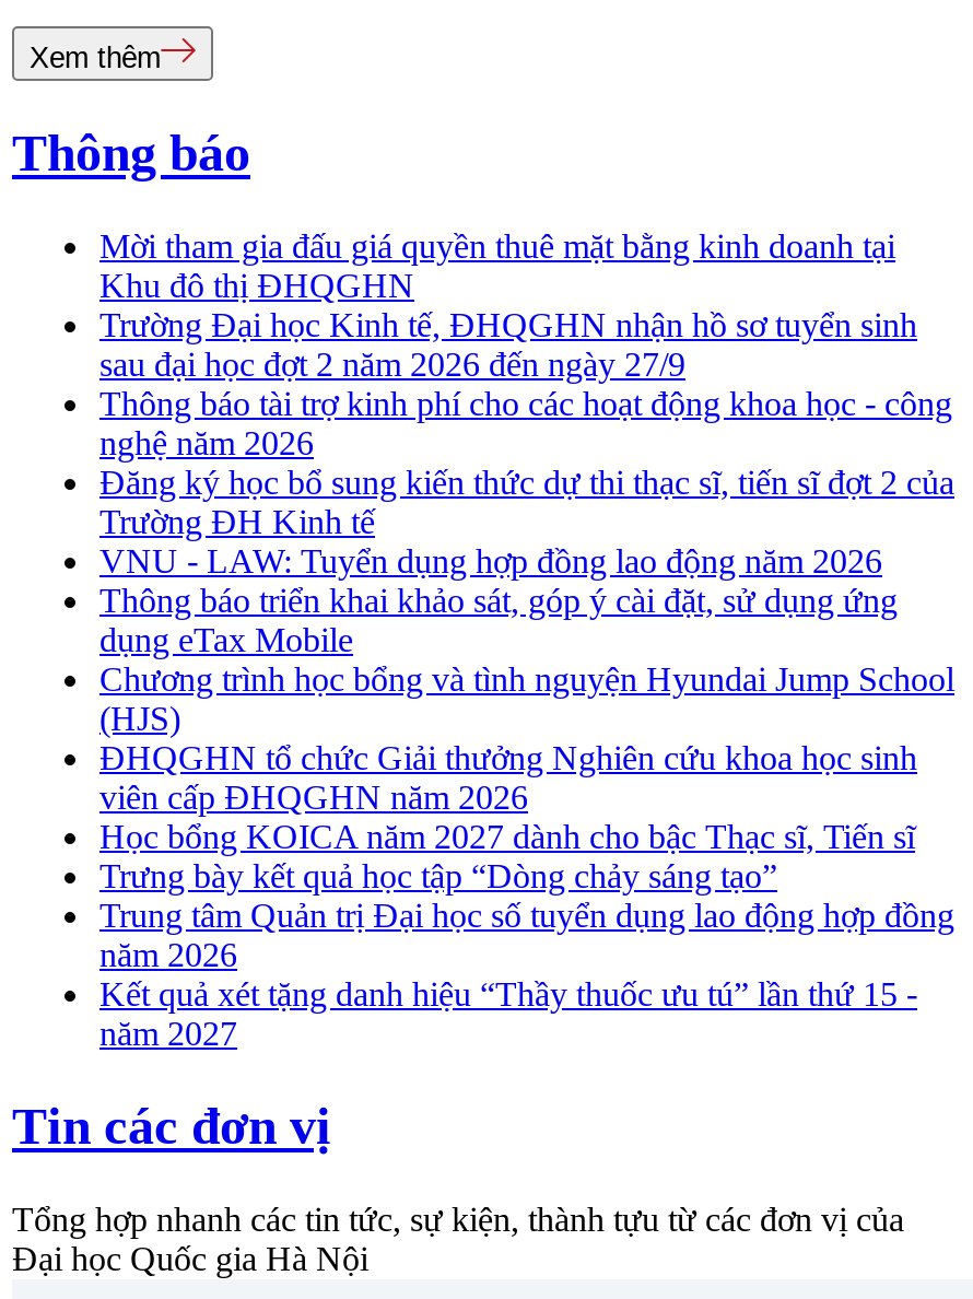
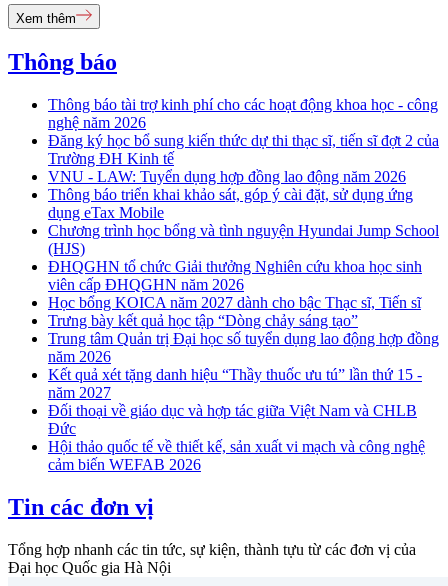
[99,228,917,383] Mời tham gia đấu giá quyền thuê mặt bằng kinh doanh tại | Khu đô thị ĐHQGHN | Trường Đại học Kinh tế, ĐHQGHN nhận hồ sơ tuyển sinh | sau đại học đợt 2 năm 2026 đến ngày 27/9 -> none
moved [99,385,954,1052] -> [48,96,439,401]: Thông báo tài trợ kinh phí cho các hoạt động khoa học - công | nghệ năm 2026 | Đăng ký học bổ sung kiến thức dự thi thạc sĩ, tiến sĩ đợt 2 của | ... | Kết quả xét tặng danh hiệu “Thầy thuốc ưu tú” lần thứ 15 - | năm 2027
none -> [48,402,425,473] Đối thoại về giáo dục và hợp tác giữa Việt Nam và CHLB | Đức | Hội thảo quốc tế về thiết kế, sản xuất vi mạch và công nghệ | cảm biến WEFAB 2026

